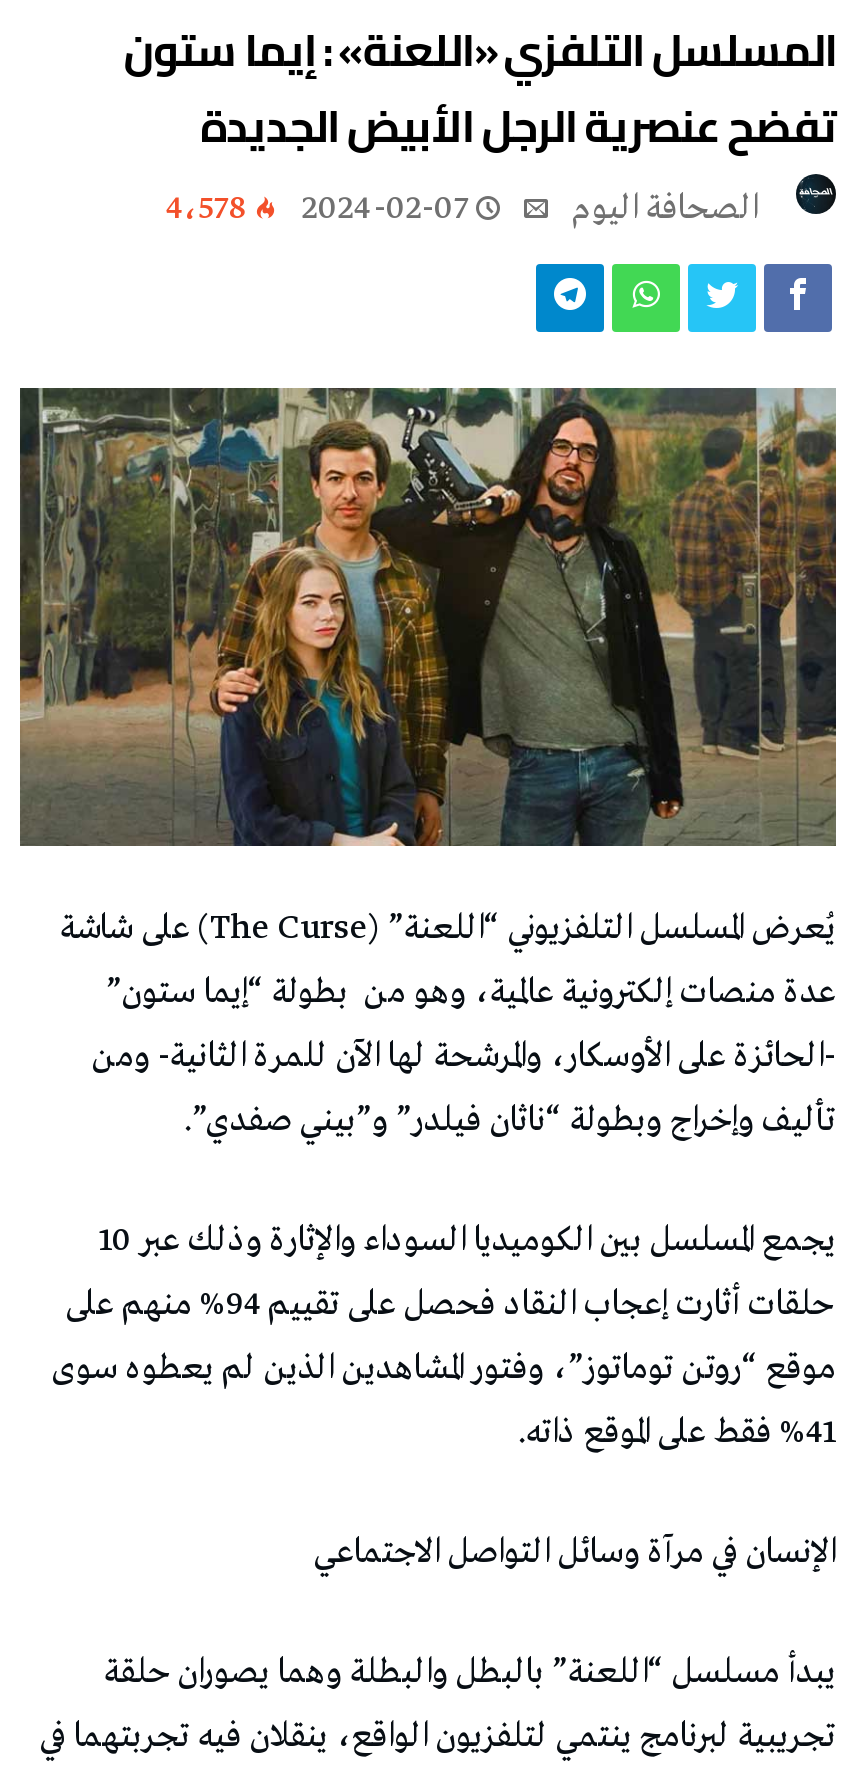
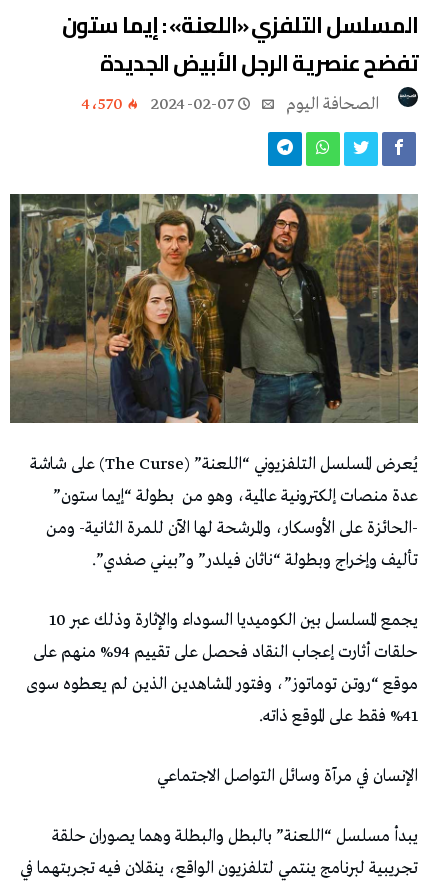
[166,188,468,230] 4٬578 2024-02-07 -> [82,94,234,115] 4٬570 2024-02-07

